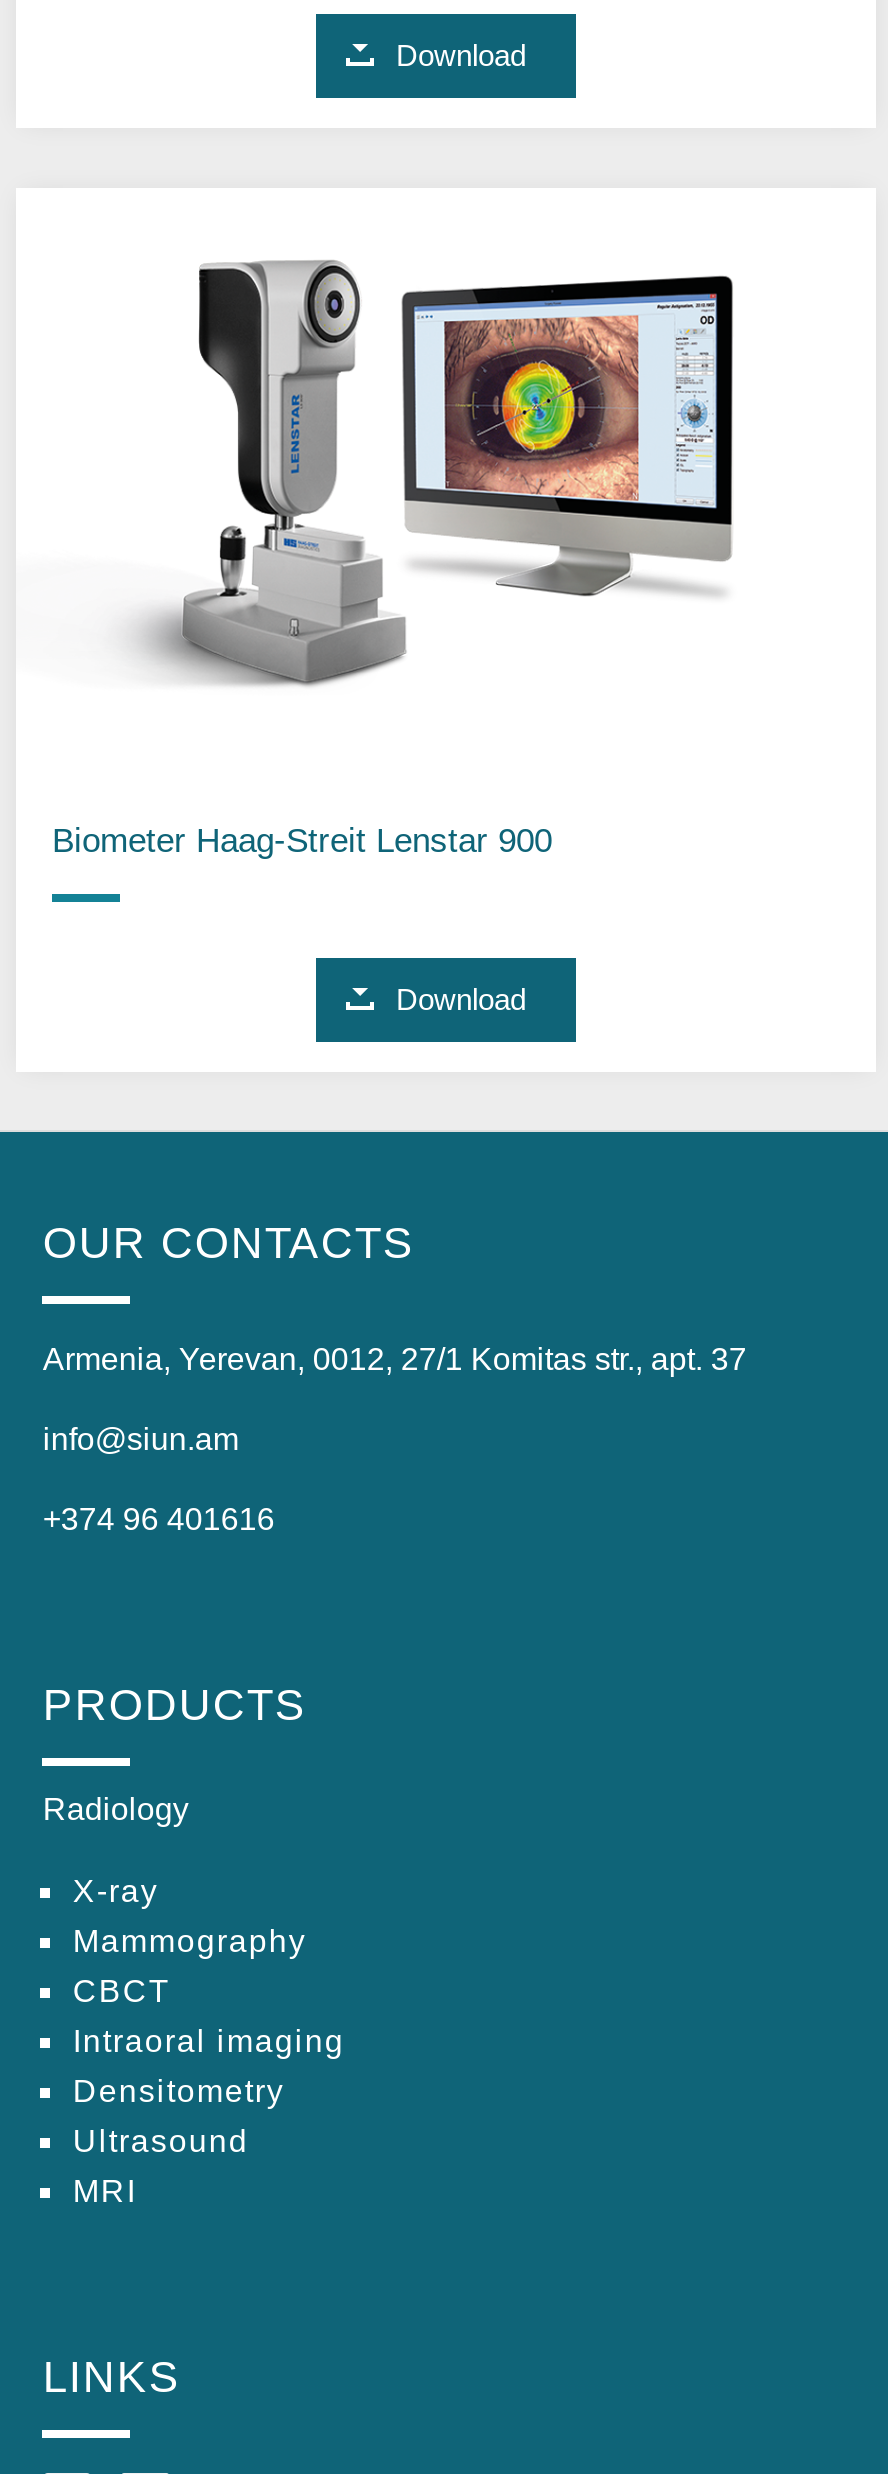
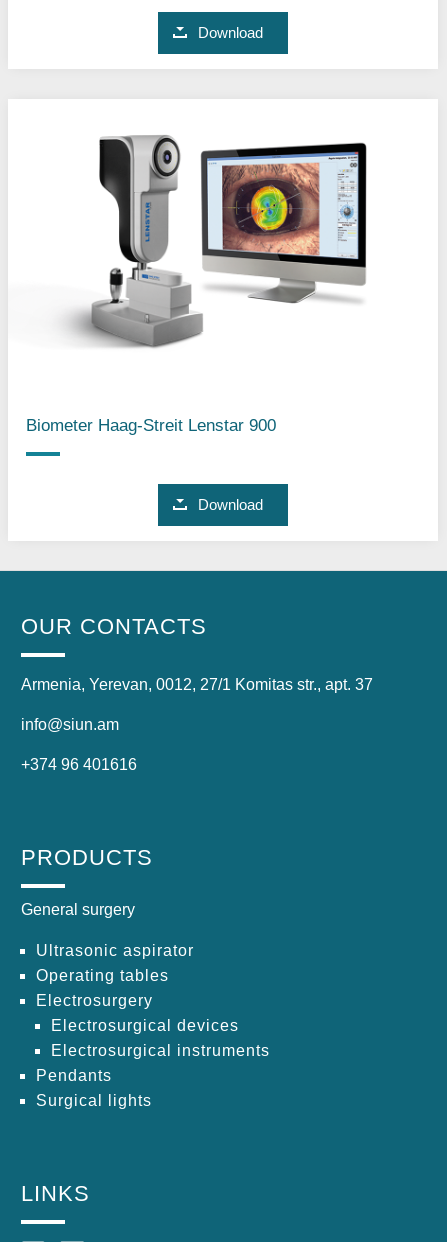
[43,1792,189,1826] Radiology -> [21,901,135,918] General surgery
[73,1874,159,1908] X-ray -> [36,942,194,959] Ultrasonic aspirator
[73,1924,307,1958] Mammography -> [36,967,169,984] Operating tables
[73,1974,171,2008] CBCT -> [36,992,153,1009] Electrosurgery
[73,2024,345,2058] Intraoral imaging -> [51,1017,239,1034] Electrosurgical devices
[73,2074,285,2108] Densitometry -> [51,1042,270,1059] Electrosurgical instruments
[73,2124,249,2158] Ultrasound -> [36,1067,112,1084] Pendants
[73,2174,137,2208] MRI -> [36,1092,152,1109] Surgical lights

